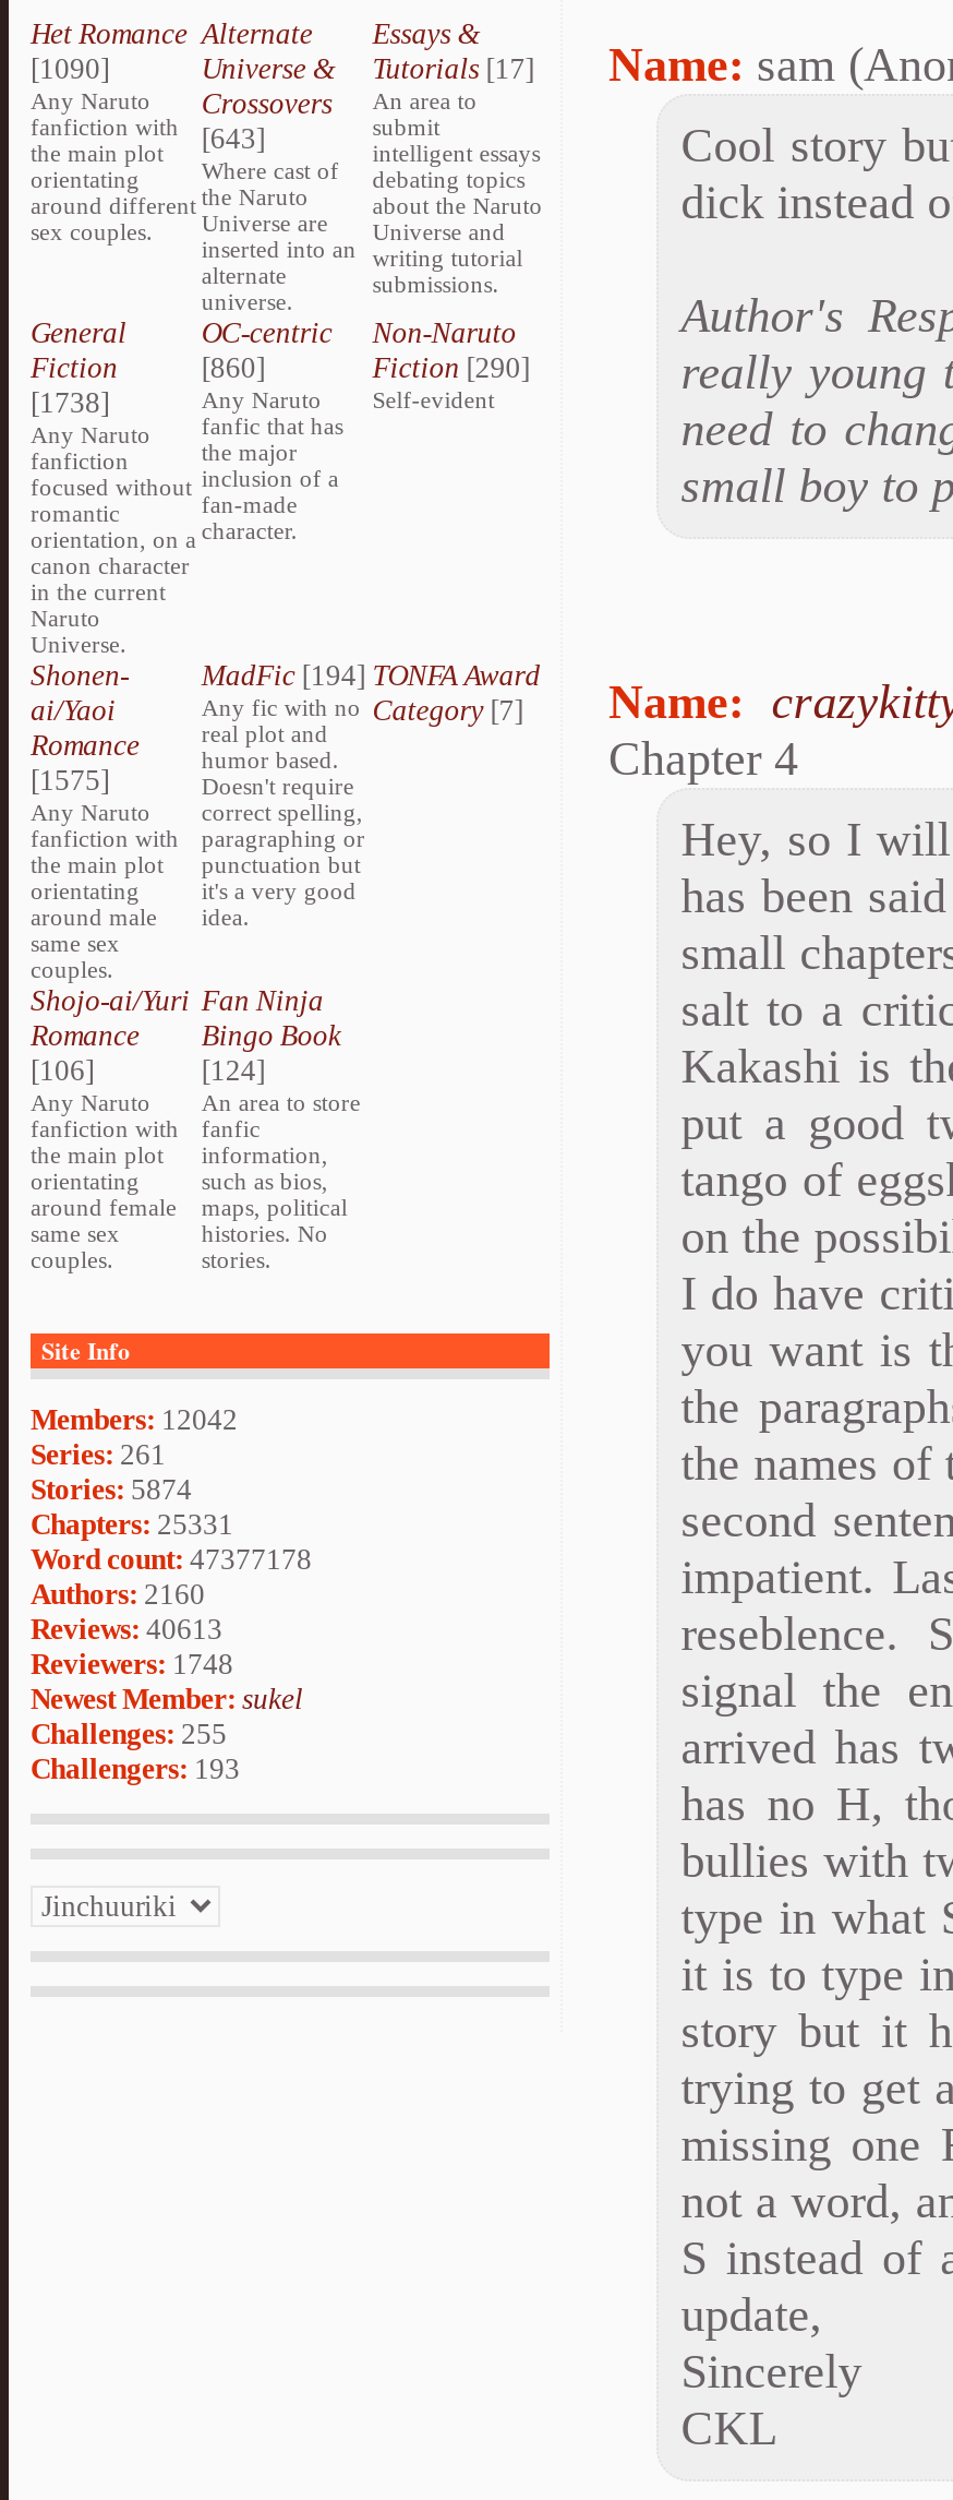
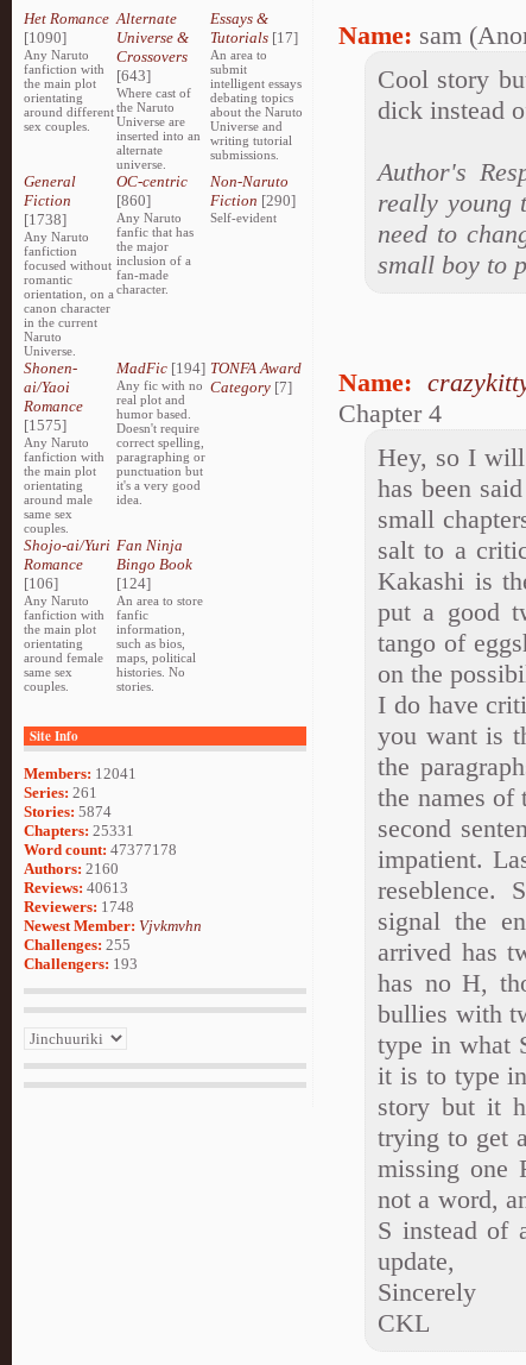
[31,1403,238,1436] Members: 12042 -> [24,765,137,782] Members: 12041
[31,1683,303,1715] Newest Member: sukel -> [24,917,202,935] Newest Member: Vjvkmvhn

